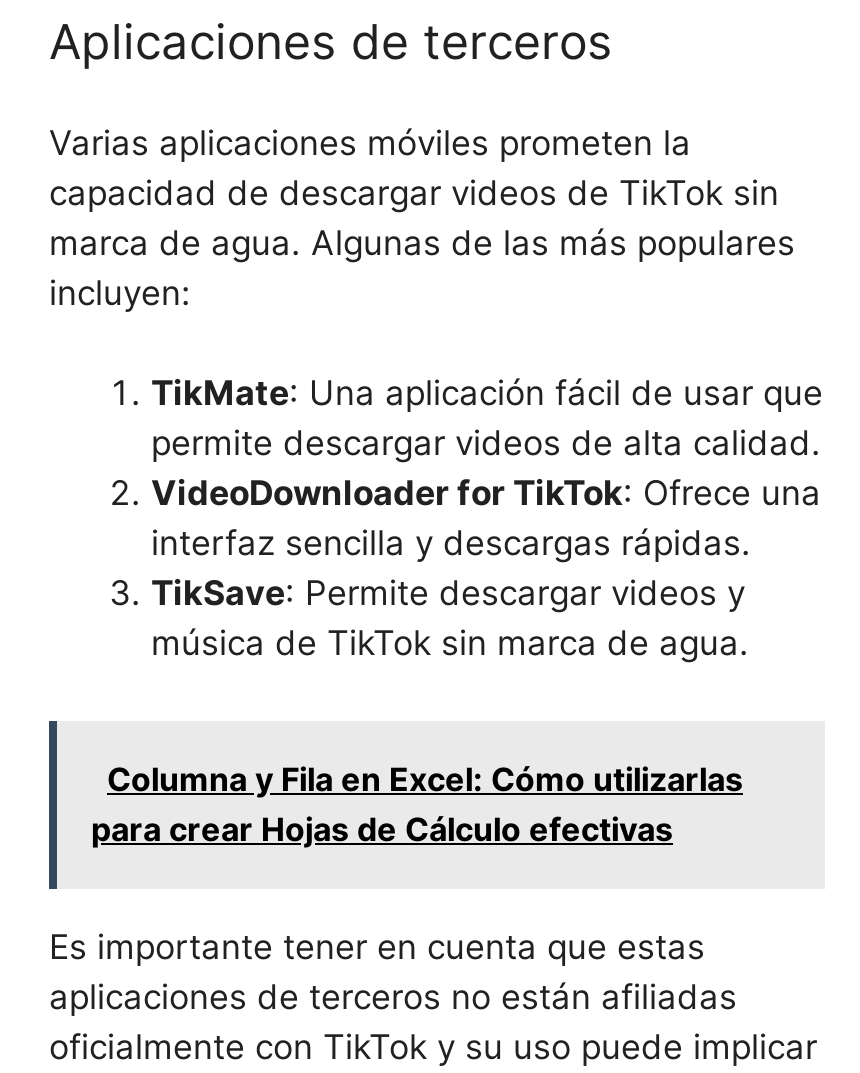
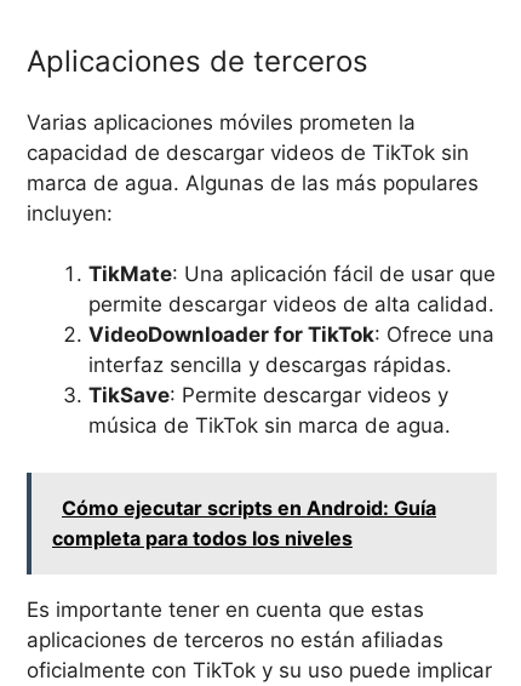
[91,758,743,848] Columna y Fila en Excel: Cómo utilizarlas | para crear Hojas de Cálculo efectivas -> [52,495,436,550] Cómo ejecutar scripts en Android: Guía | completa para todos los niveles

